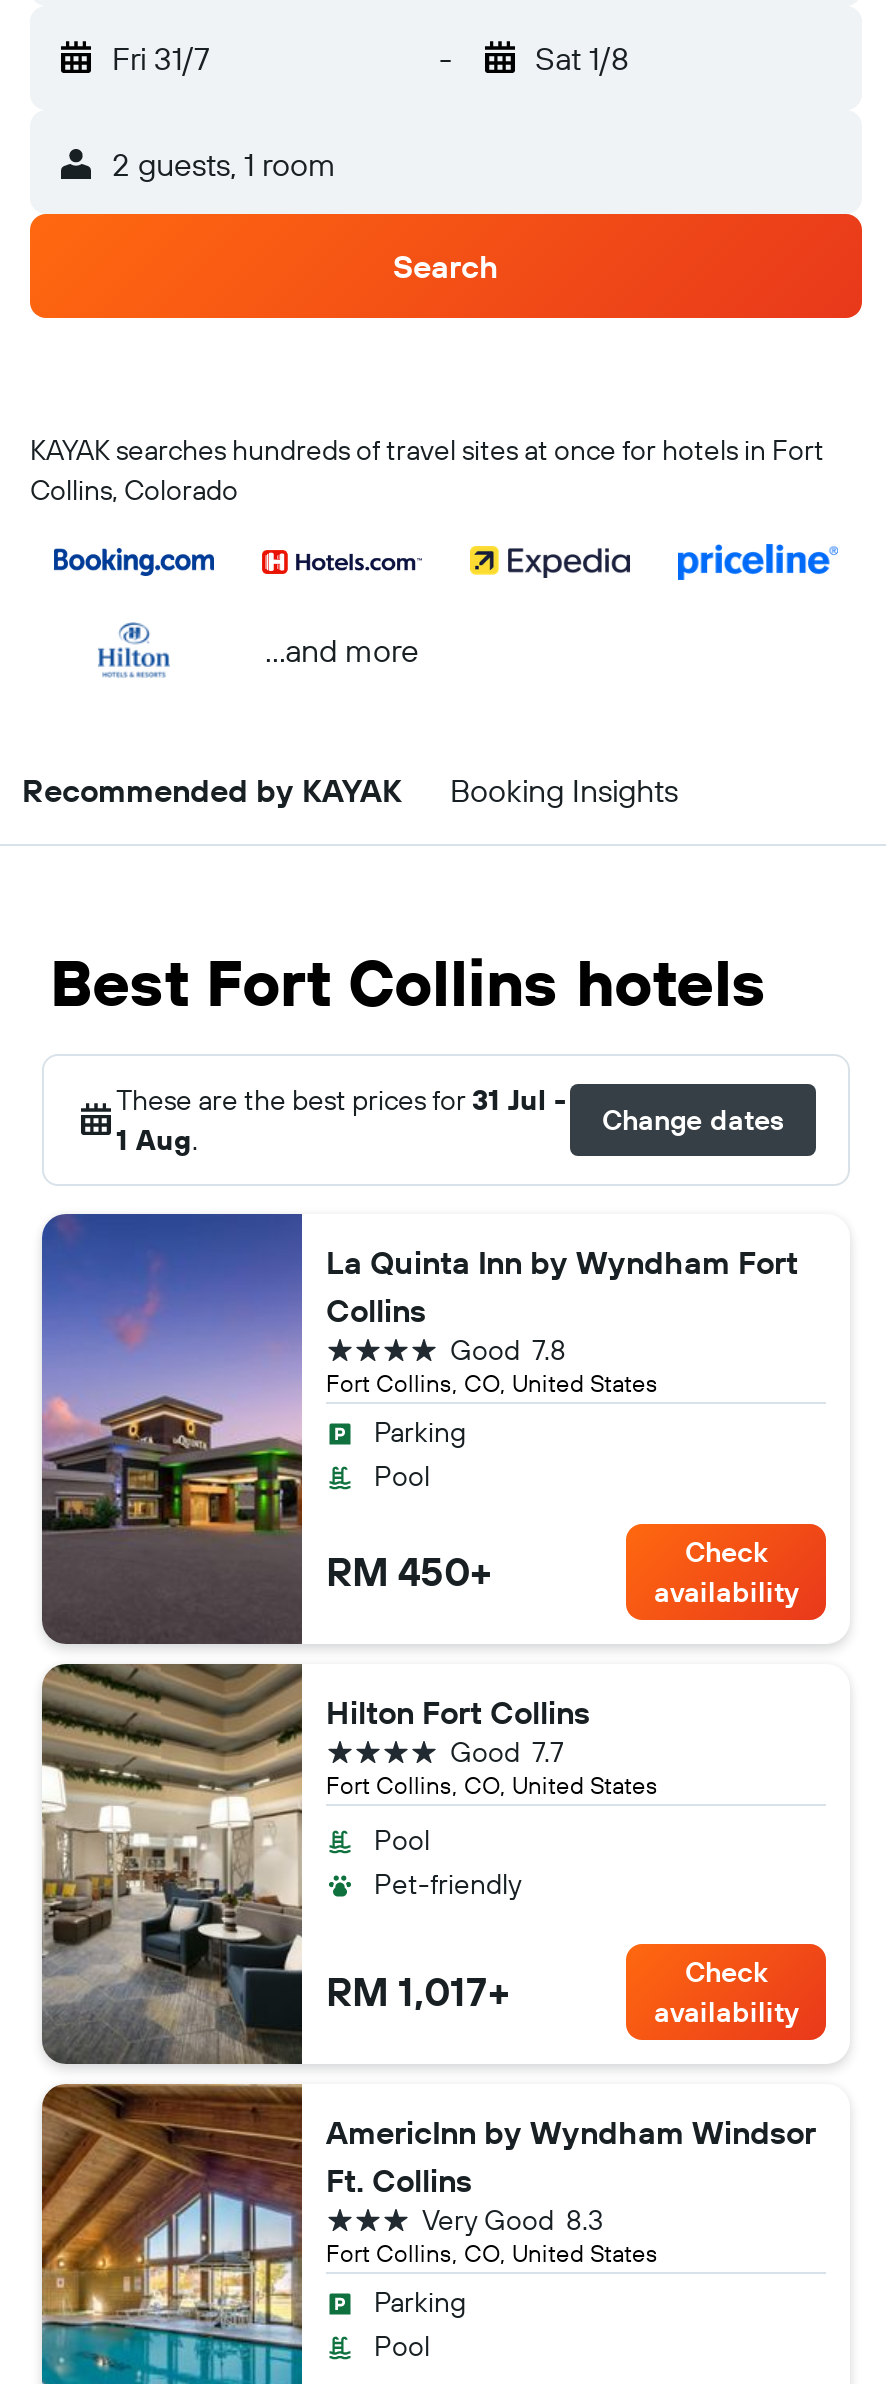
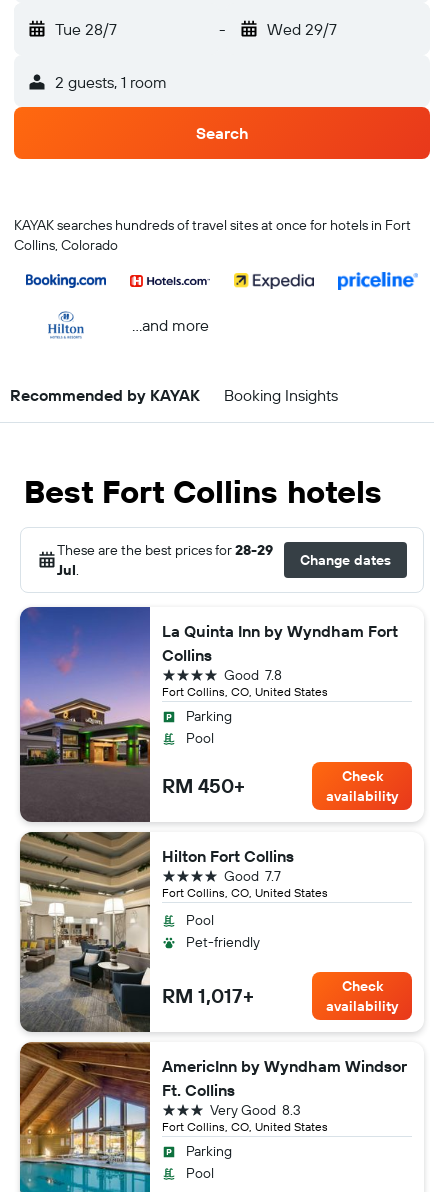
[112,38,210,78] Fri 31/7 -> [55,19,117,39] Tue 28/7
[535,38,629,78] Sat 1/8 -> [266,19,336,39] Wed 29/7
[116,1082,566,1158] These are the best prices for 31 Jul - | 1 Aug. -> [57,541,273,579] These are the best prices for 28-29 | Jul.

